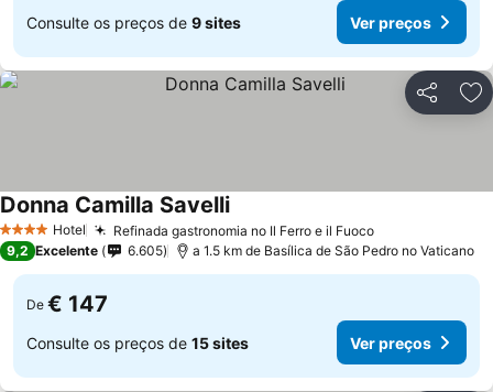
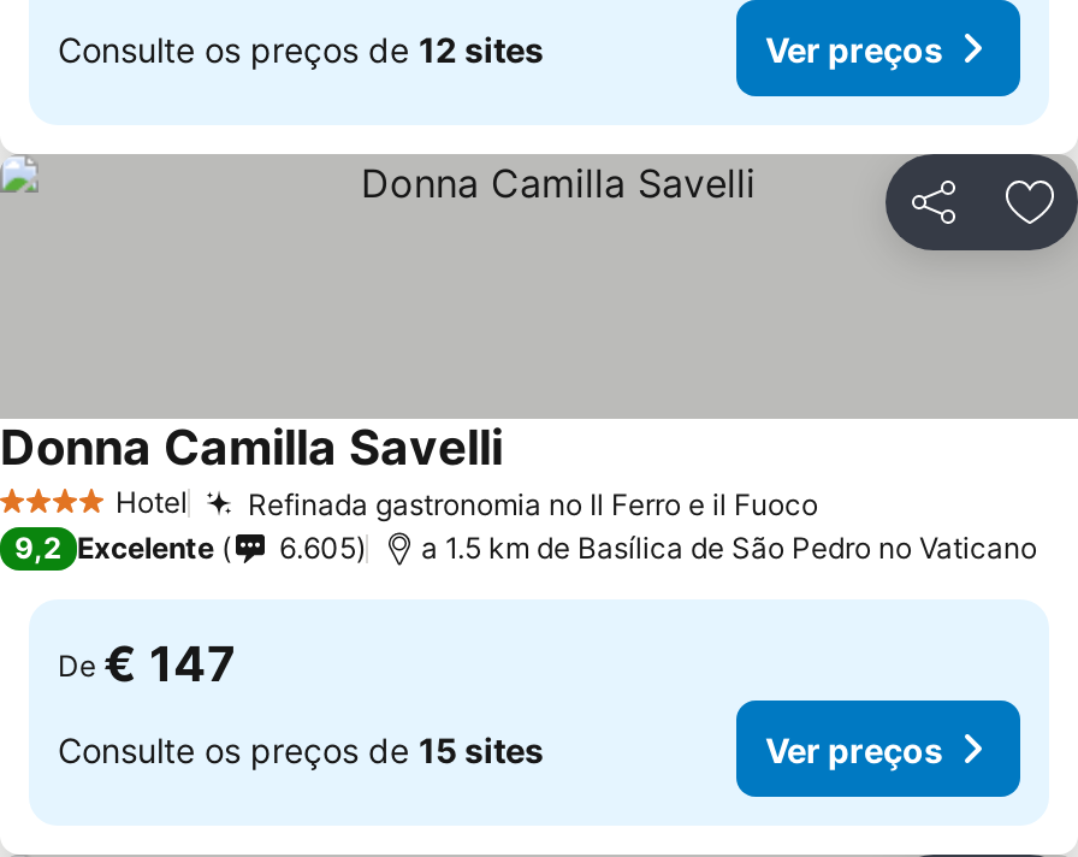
[26,13,241,31] Consulte os preços de 9 sites -> [58,28,544,69] Consulte os preços de 12 sites

